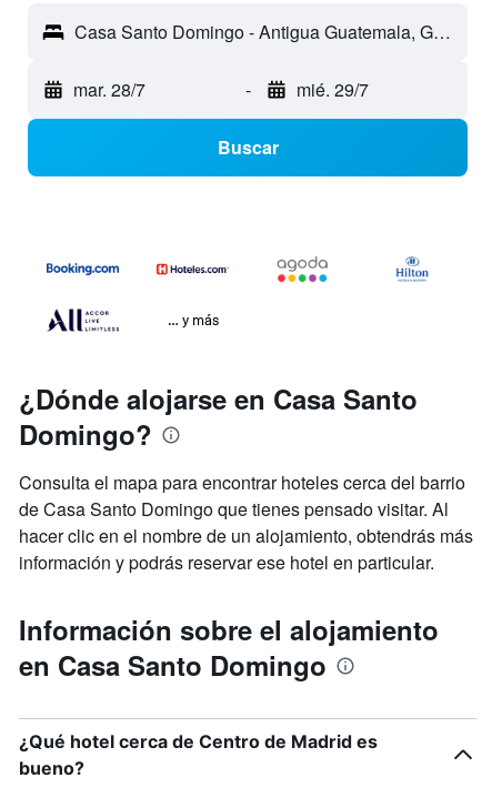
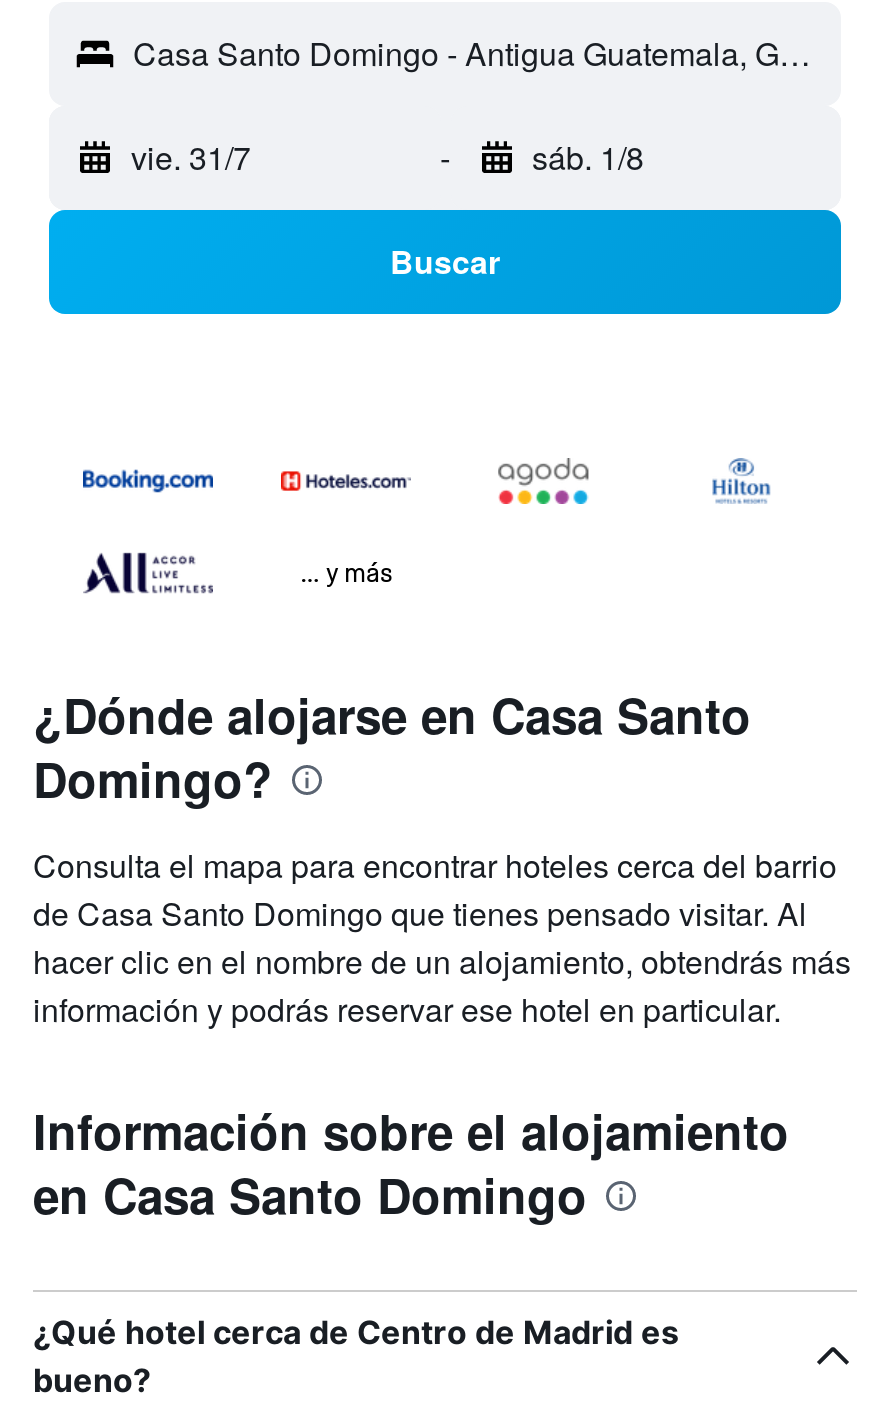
[73,77,145,102] mar. 28/7 -> [131,134,251,180] vie. 31/7
[296,77,368,102] mié. 29/7 -> [532,134,644,180] sáb. 1/8

